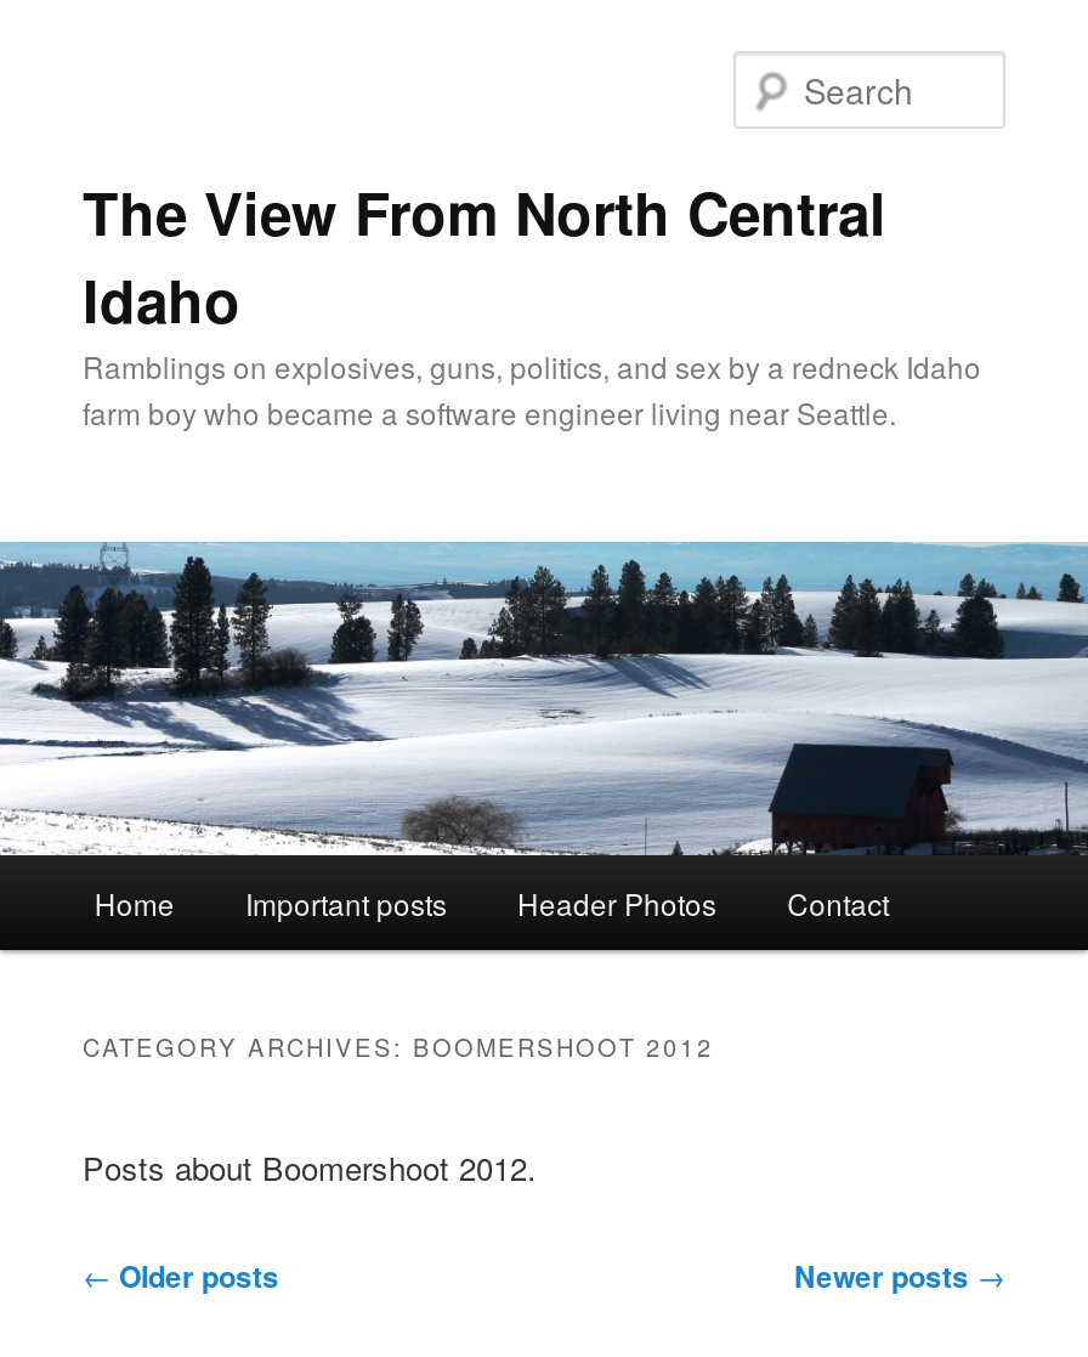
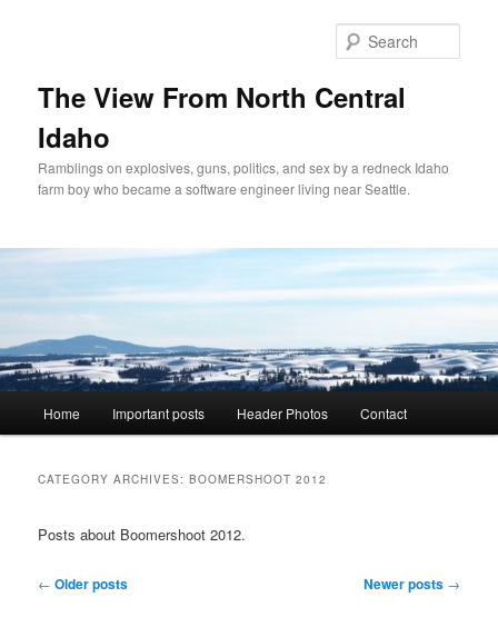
[7,542,1081,858] [image] -> [3,249,495,391] [image]

